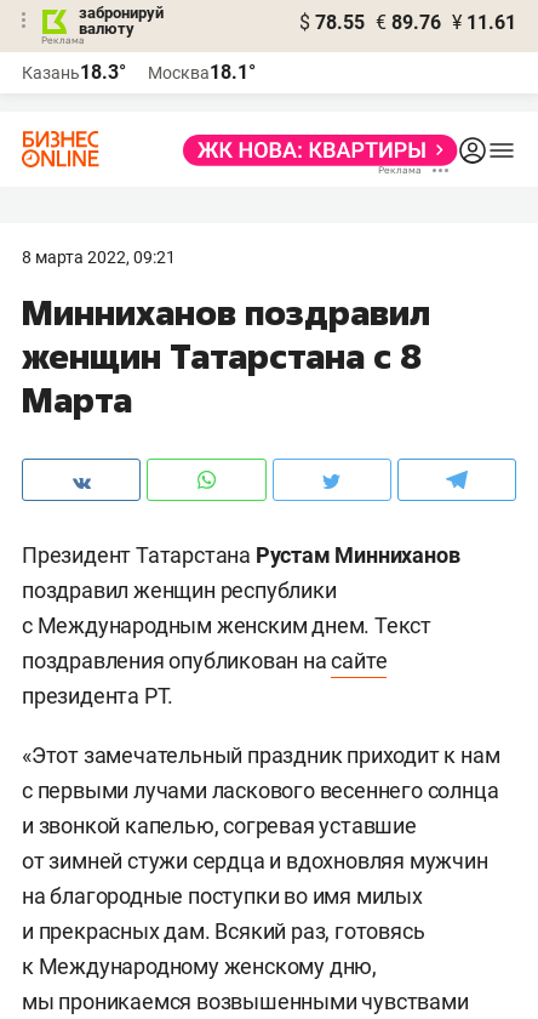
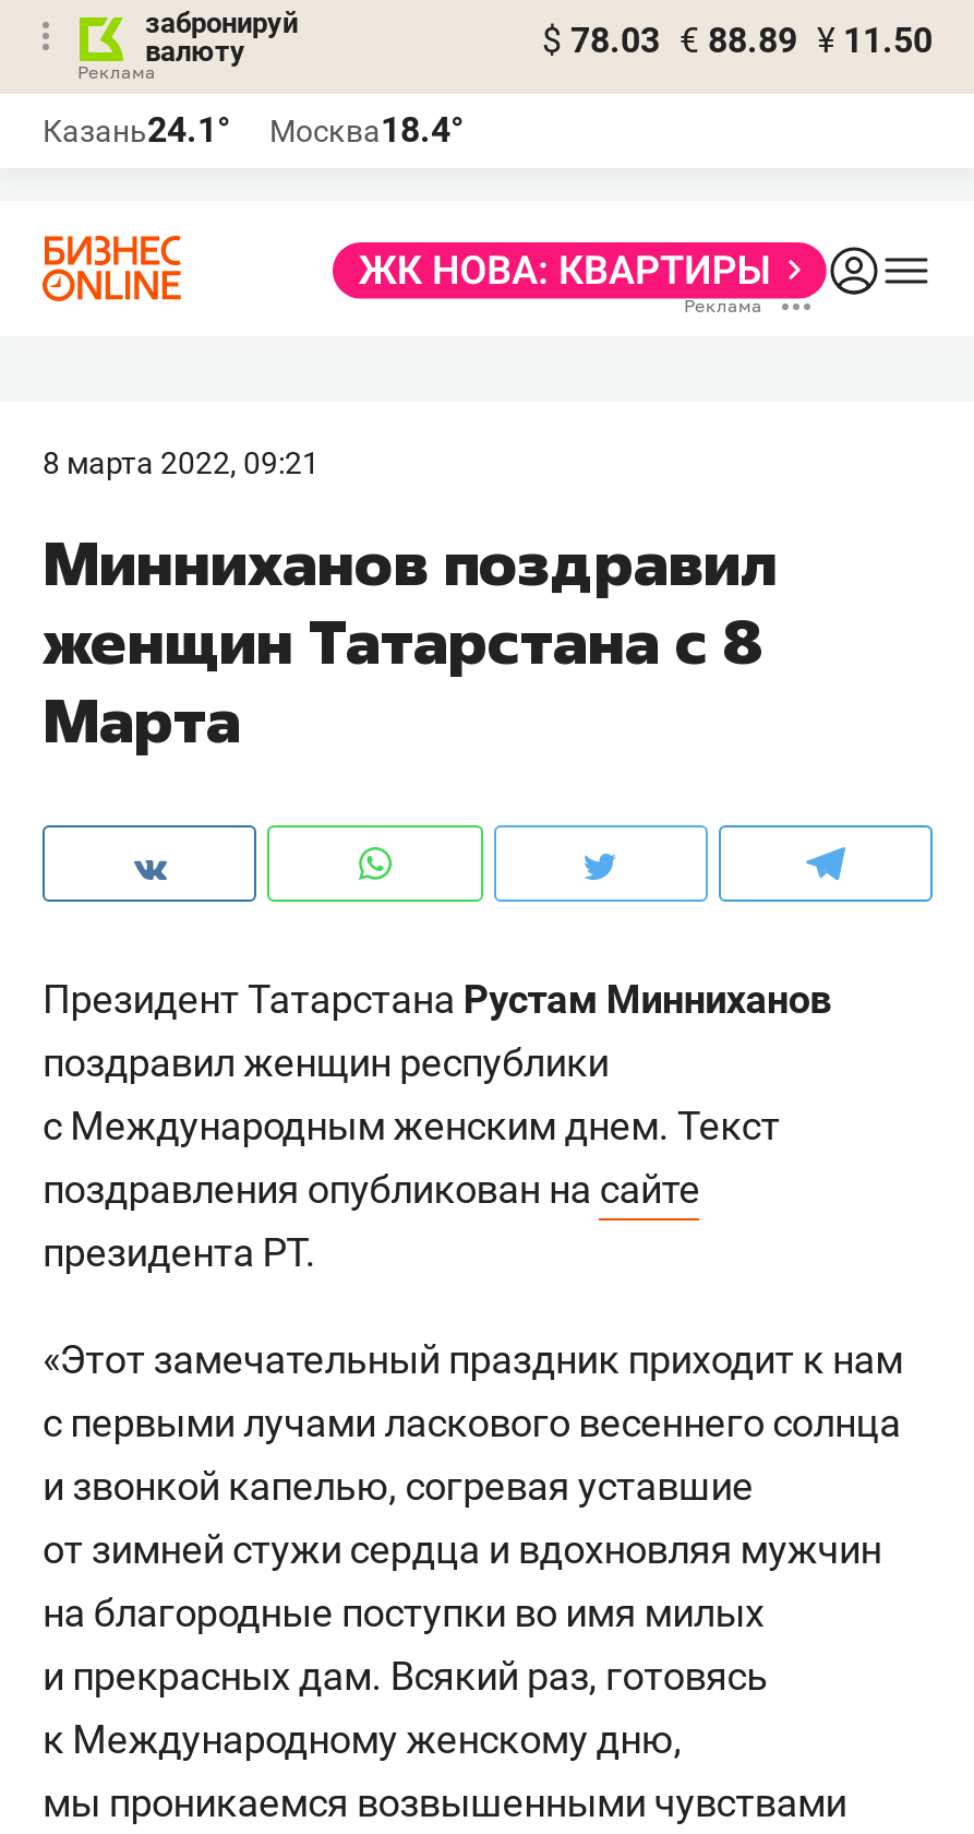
[299,11,516,34] $ 78.55 € 89.76 ¥ 11.61 -> [542,20,933,61] $ 78.03 € 88.89 ¥ 11.50
[22,61,126,84] Казань18.3° -> [43,109,230,151] Казань24.1°
[148,61,256,84] Москва18.1° -> [269,109,464,151] Москва18.4°

